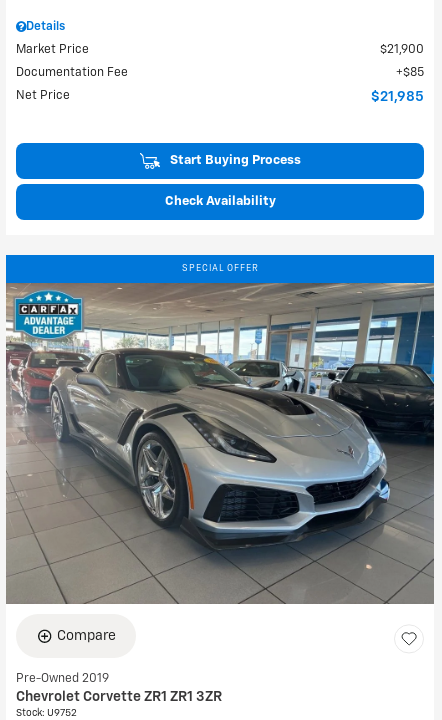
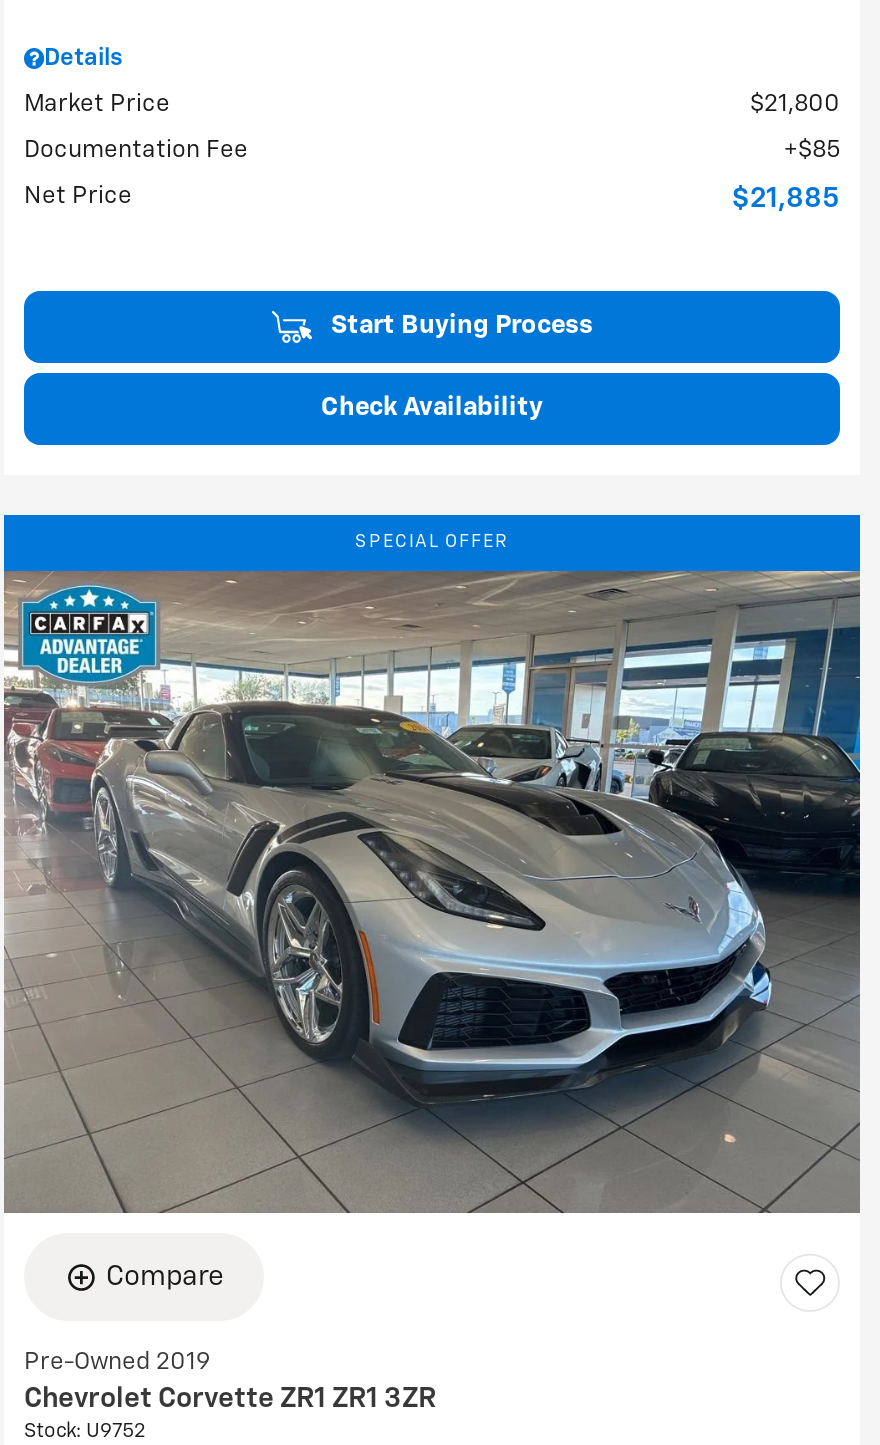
[380,44,424,56] $21,900 -> [750,93,840,117] $21,800
[371,90,424,104] $21,985 -> [732,185,840,213] $21,885

